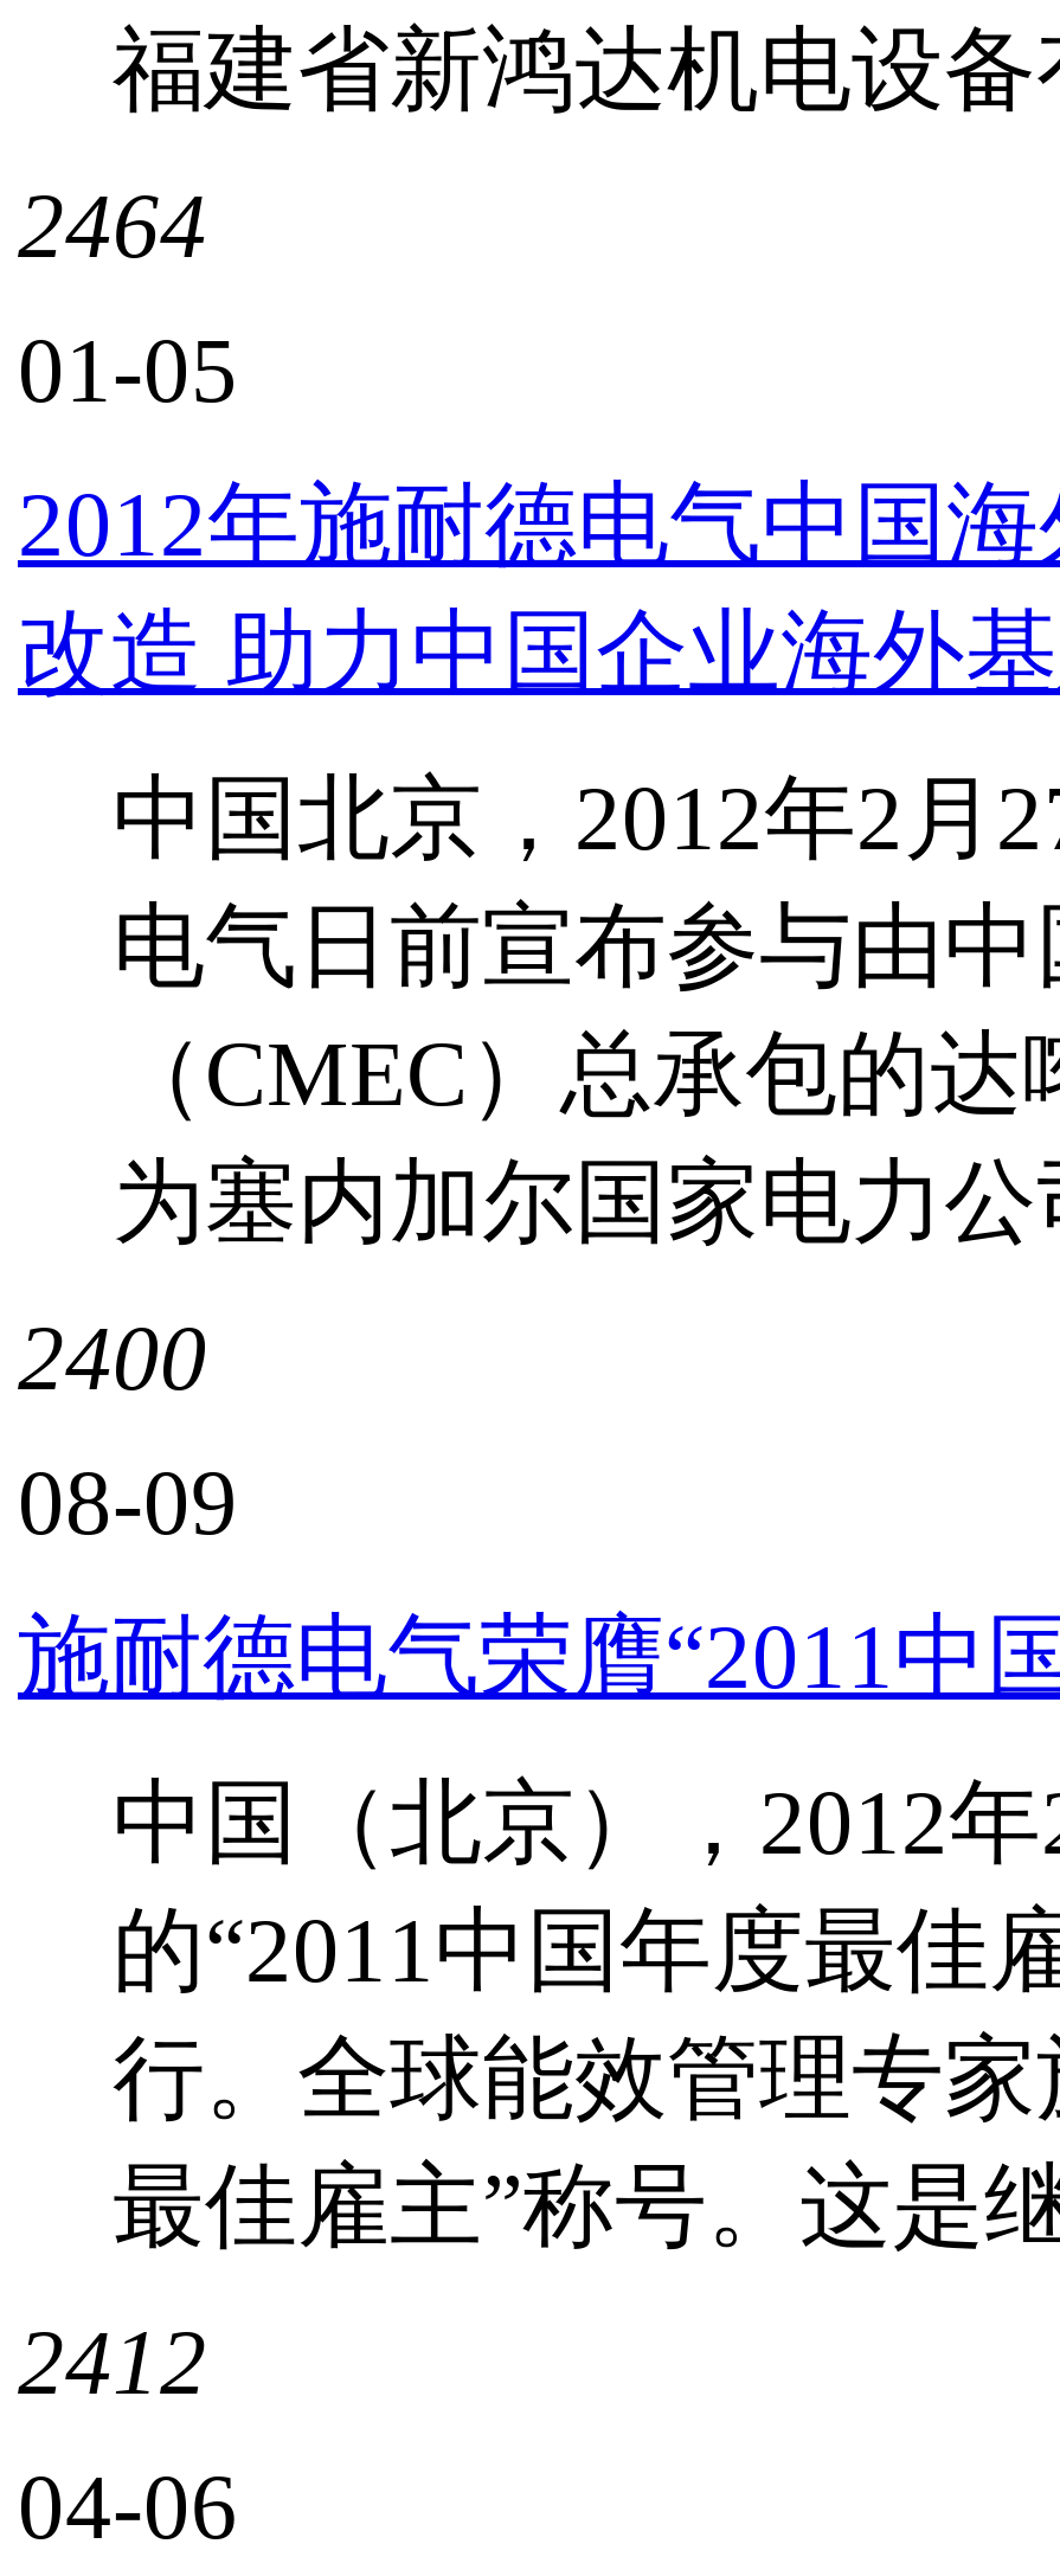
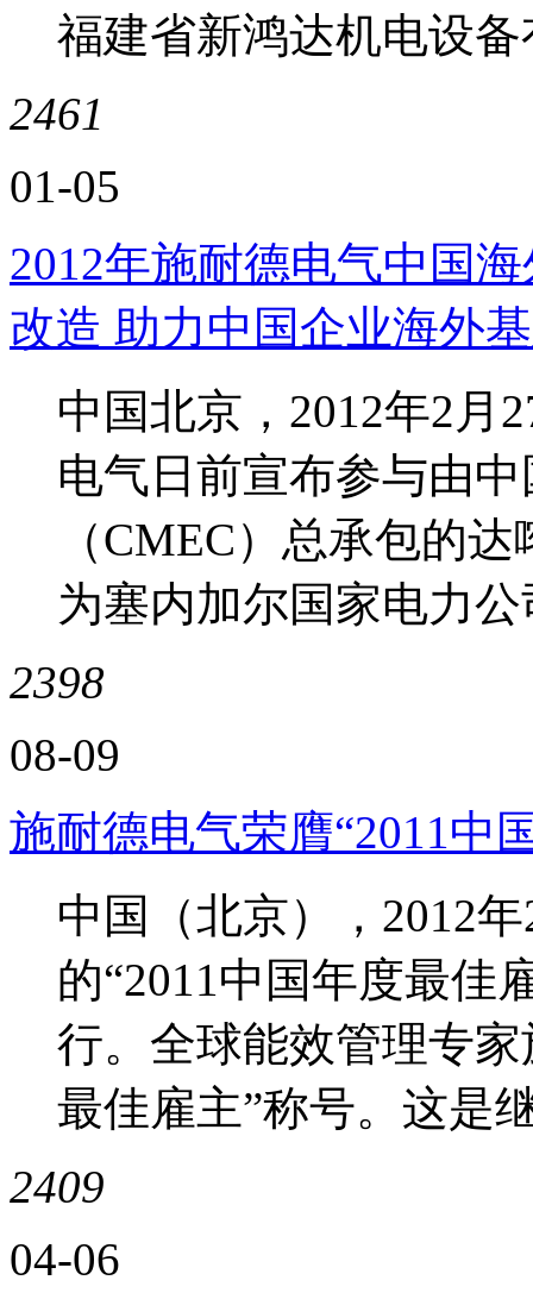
[18,175,207,277] 2464 -> [10,89,105,140] 2461
[18,1307,207,1409] 2400 -> [10,657,105,708] 2398
[18,2312,207,2414] 2412 -> [10,1161,105,1213] 2409

